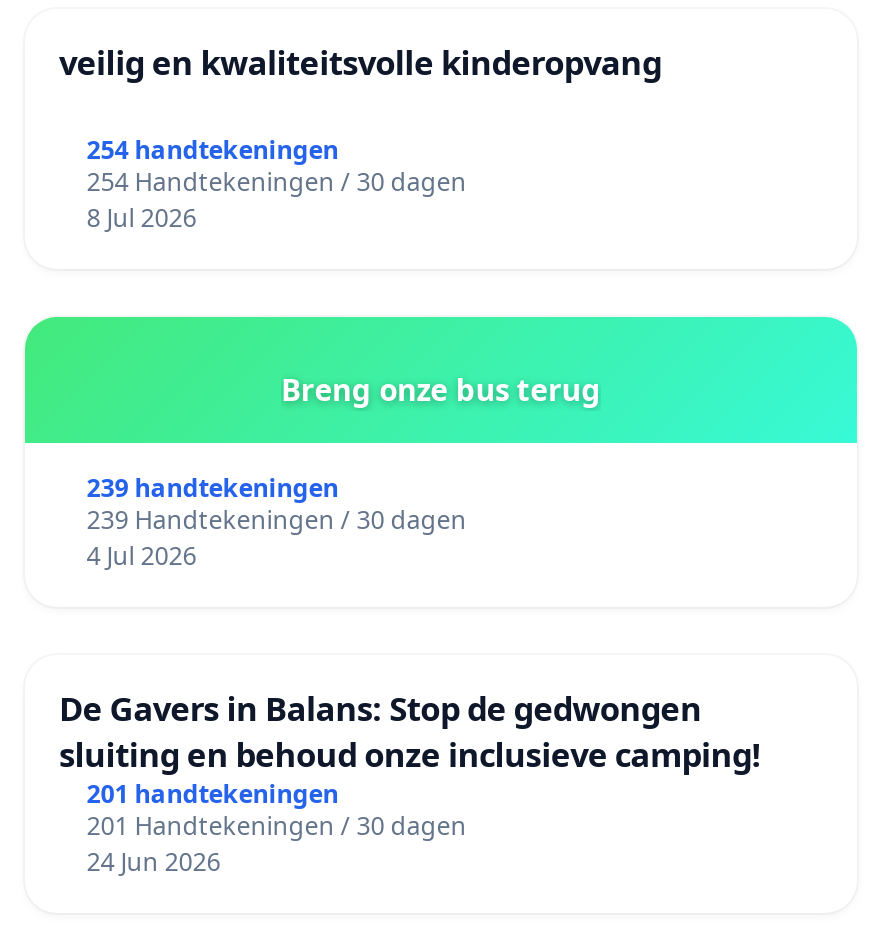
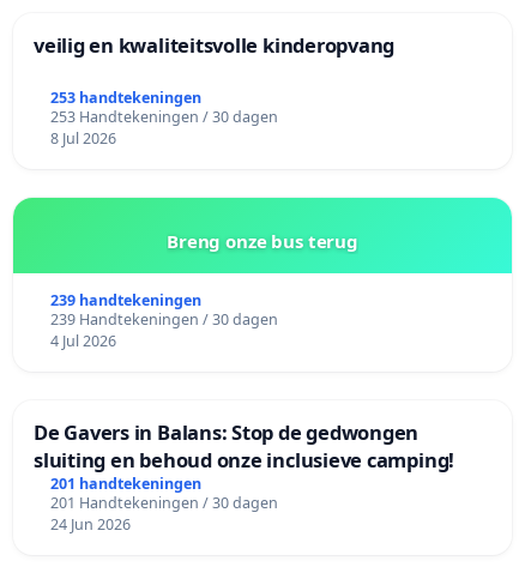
[87,132,339,166] 254 handtekeningen -> [50,87,201,107] 253 handtekeningen
[87,164,467,198] 254 Handtekeningen / 30 dagen -> [50,106,278,126] 253 Handtekeningen / 30 dagen

